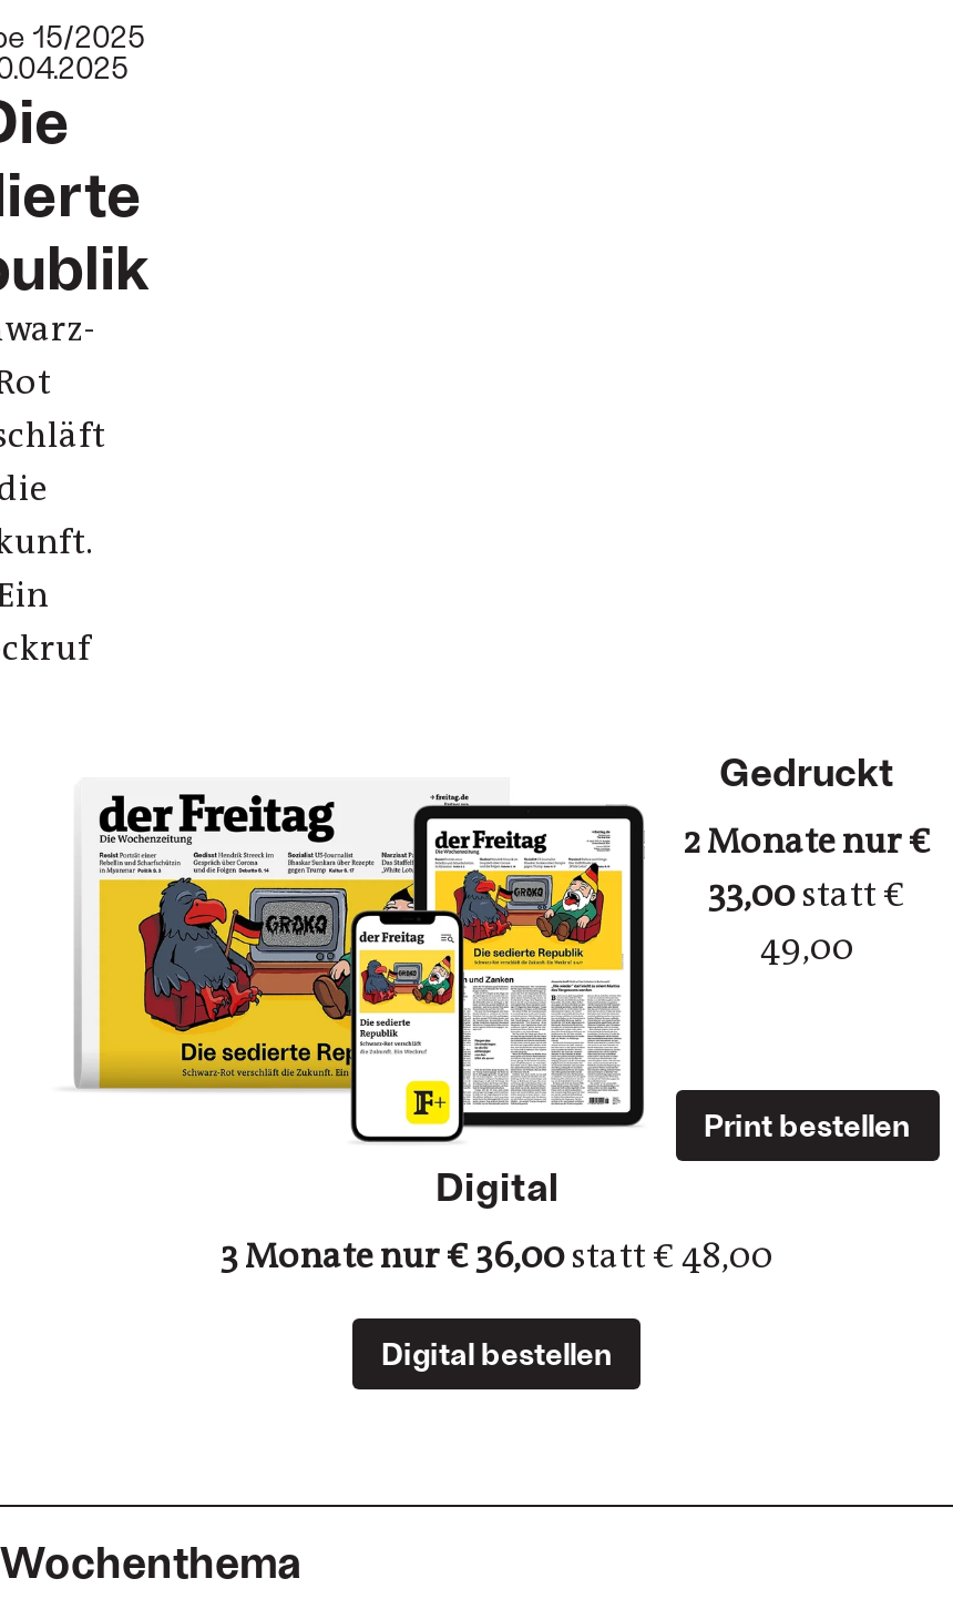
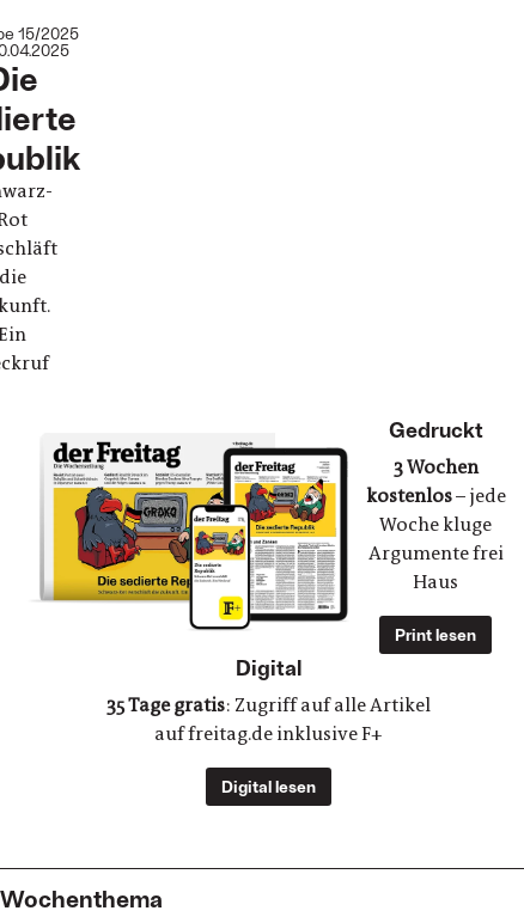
[683,817,931,970] 2 Monate nur € | 33,00 statt € | 49,00 -> [365,454,505,594] 3 Wochen | kostenlos– jede | Woche kluge | Argumente frei | Haus
[704,1104,910,1142] Print bestellen -> [395,624,476,644] Print lesen
[221,1231,772,1277] 3 Monate nur € 36,00 statt € 48,00 -> [106,692,430,746] 35 Tage gratis: Zugriff auf alle Artikel | auf freitag.de inklusive F+
[381,1333,612,1371] Digital bestellen -> [221,776,315,796] Digital lesen

